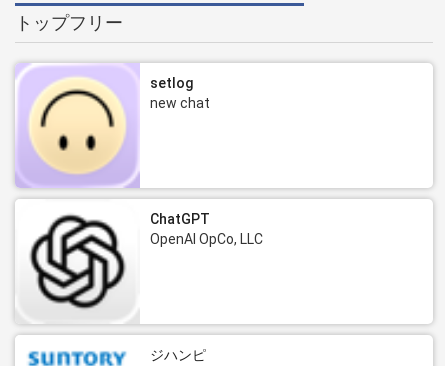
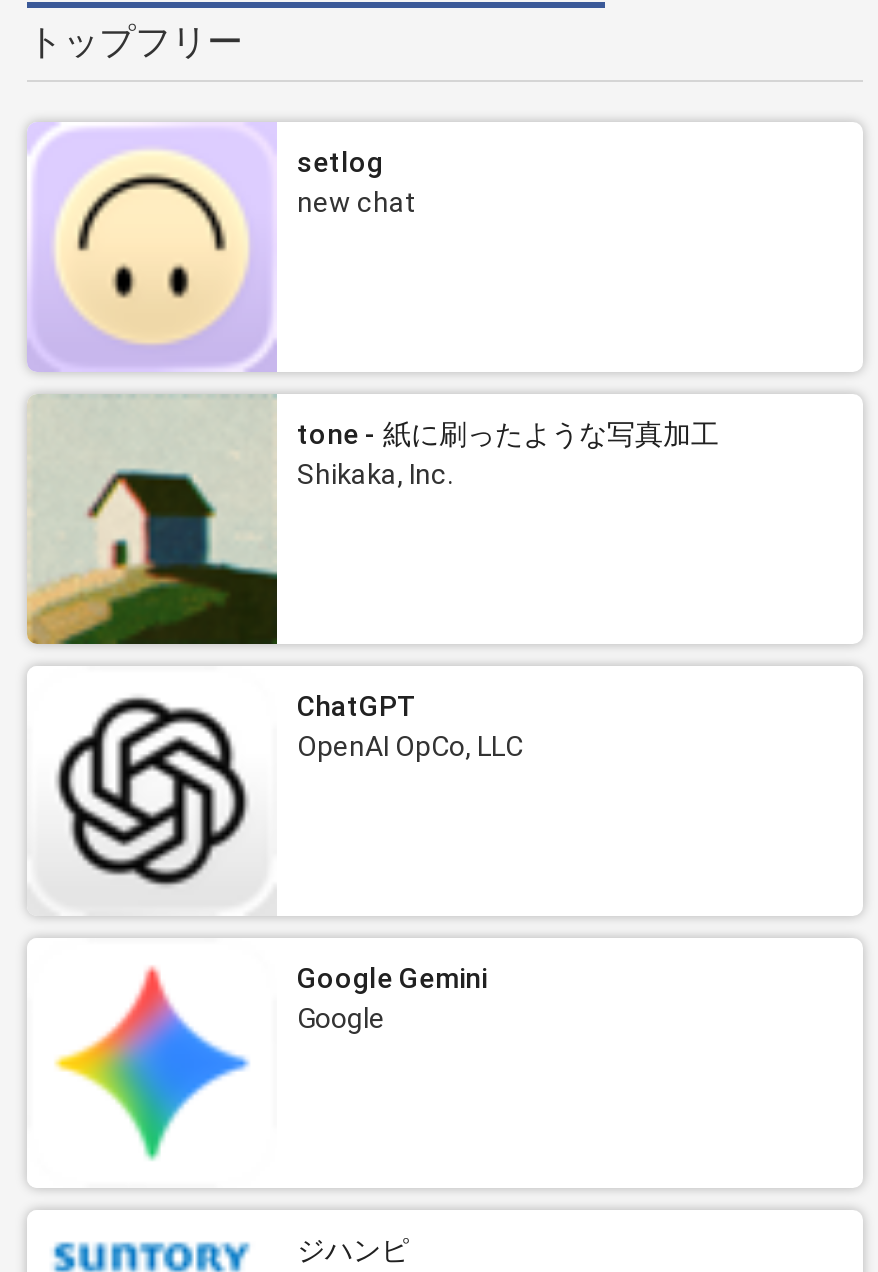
none -> [25,394,719,646] [image] | tone - 紙に刷ったような写真加工 | Shikaka, Inc.
none -> [55,962,487,1162] [image] | Google Gemini | Google

